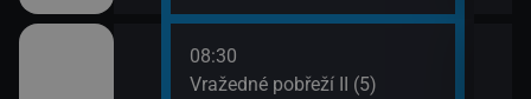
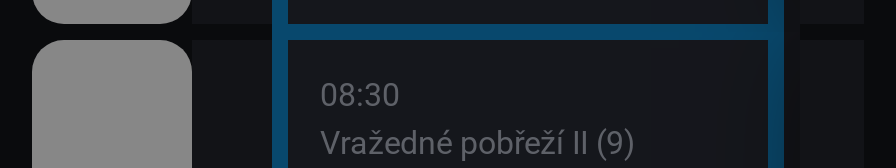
[190,73,377,95] Vražedné pobřeží II (5) -> [320,124,636,162] Vražedné pobřeží II (9)

